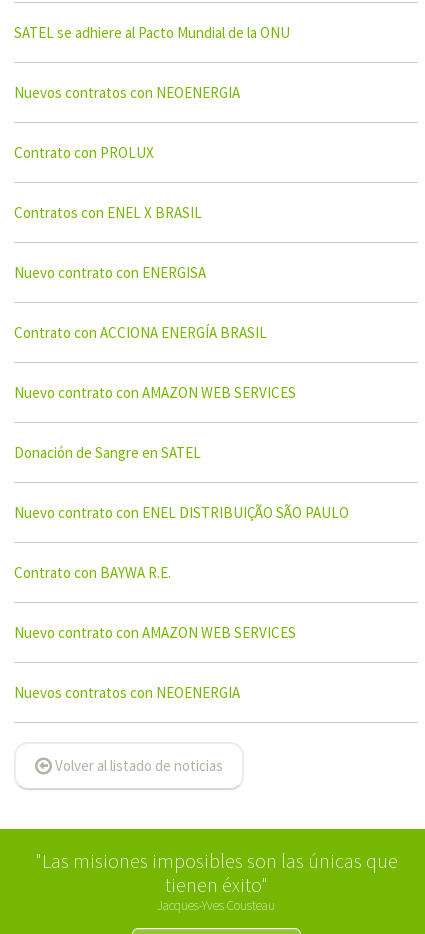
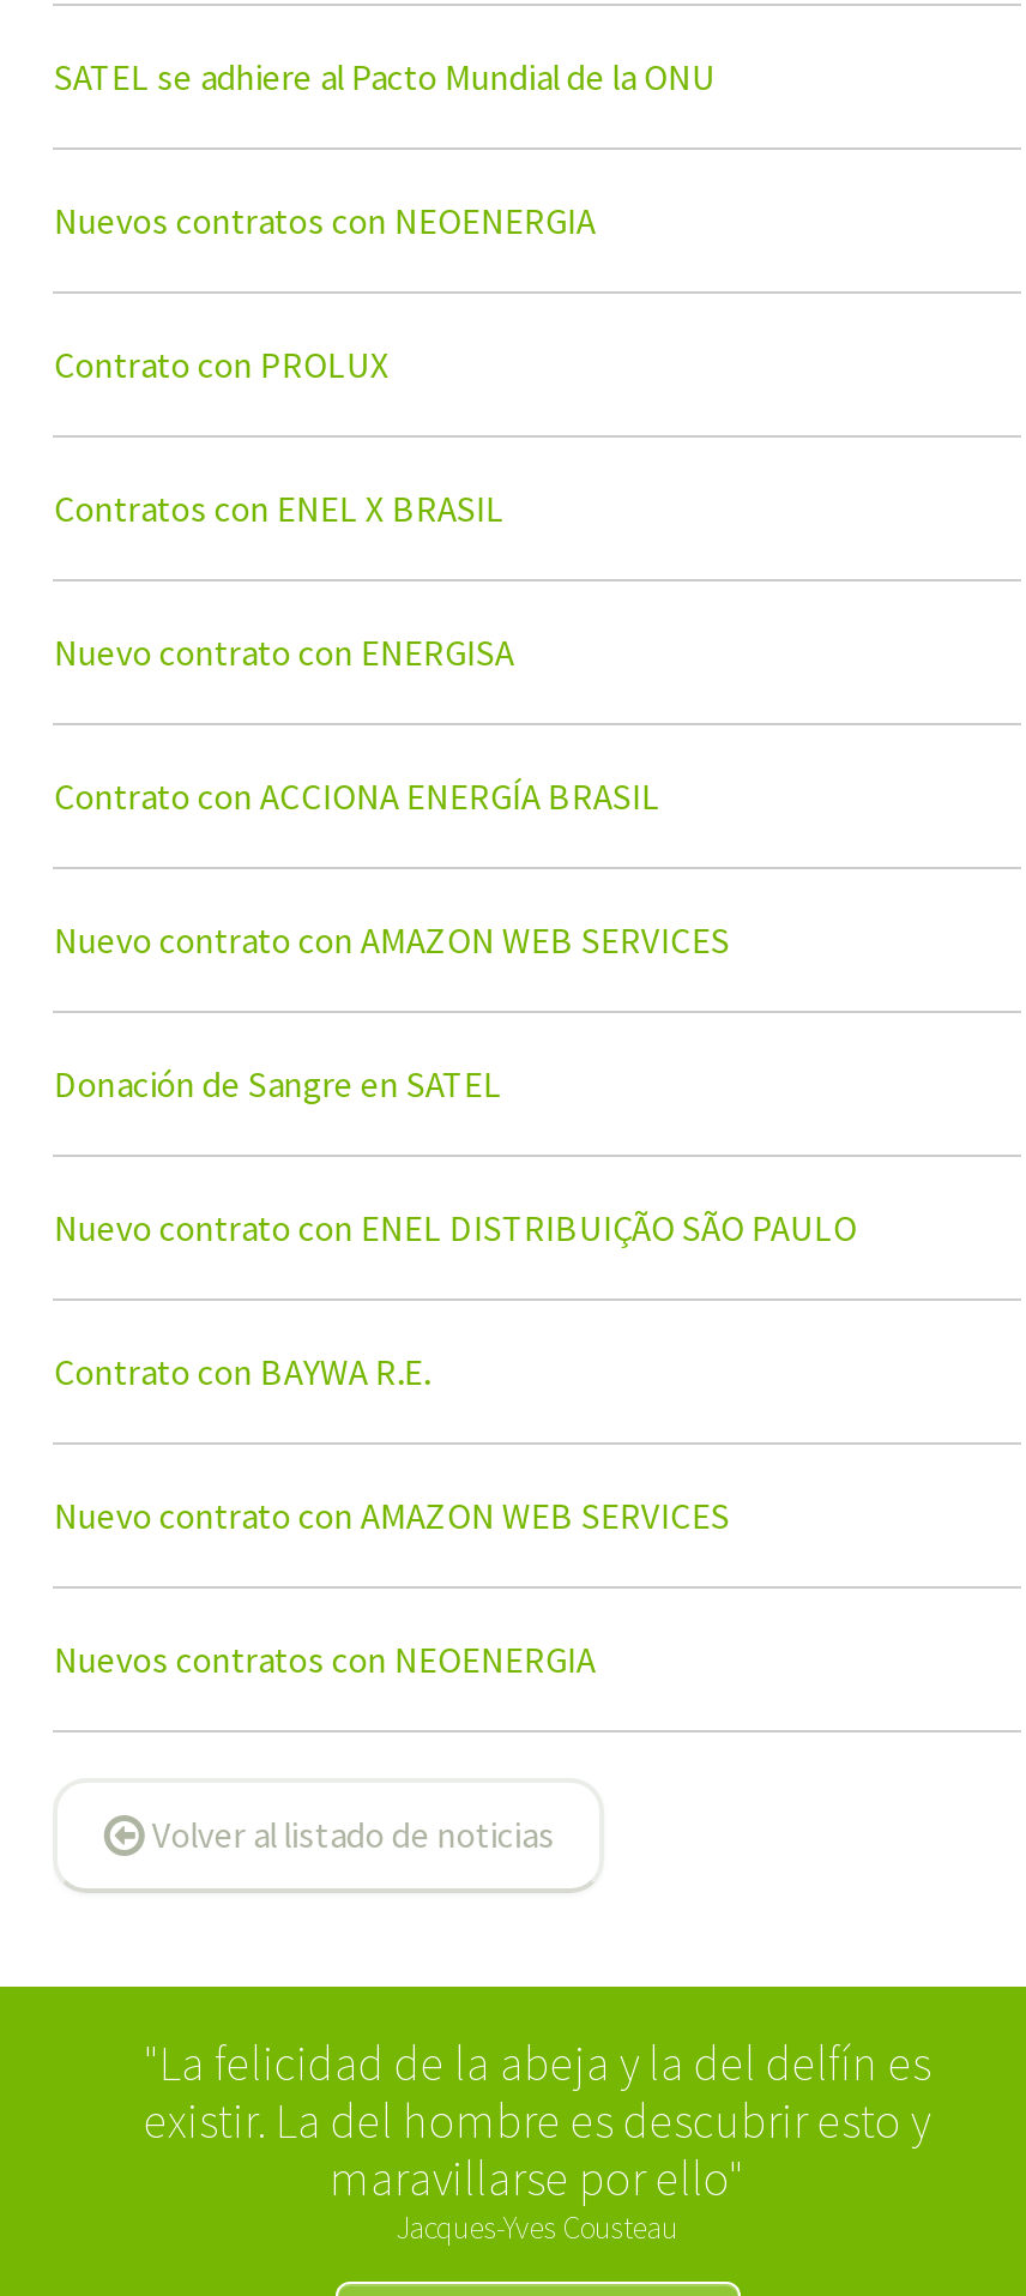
[34,849,397,897] "Las misiones imposibles son las únicas que | tienen éxito" -> [143,2035,931,2208] "La felicidad de la abeja y la del delfín es | existir. La del hombre es descubrir esto y | maravillarse por ello"

